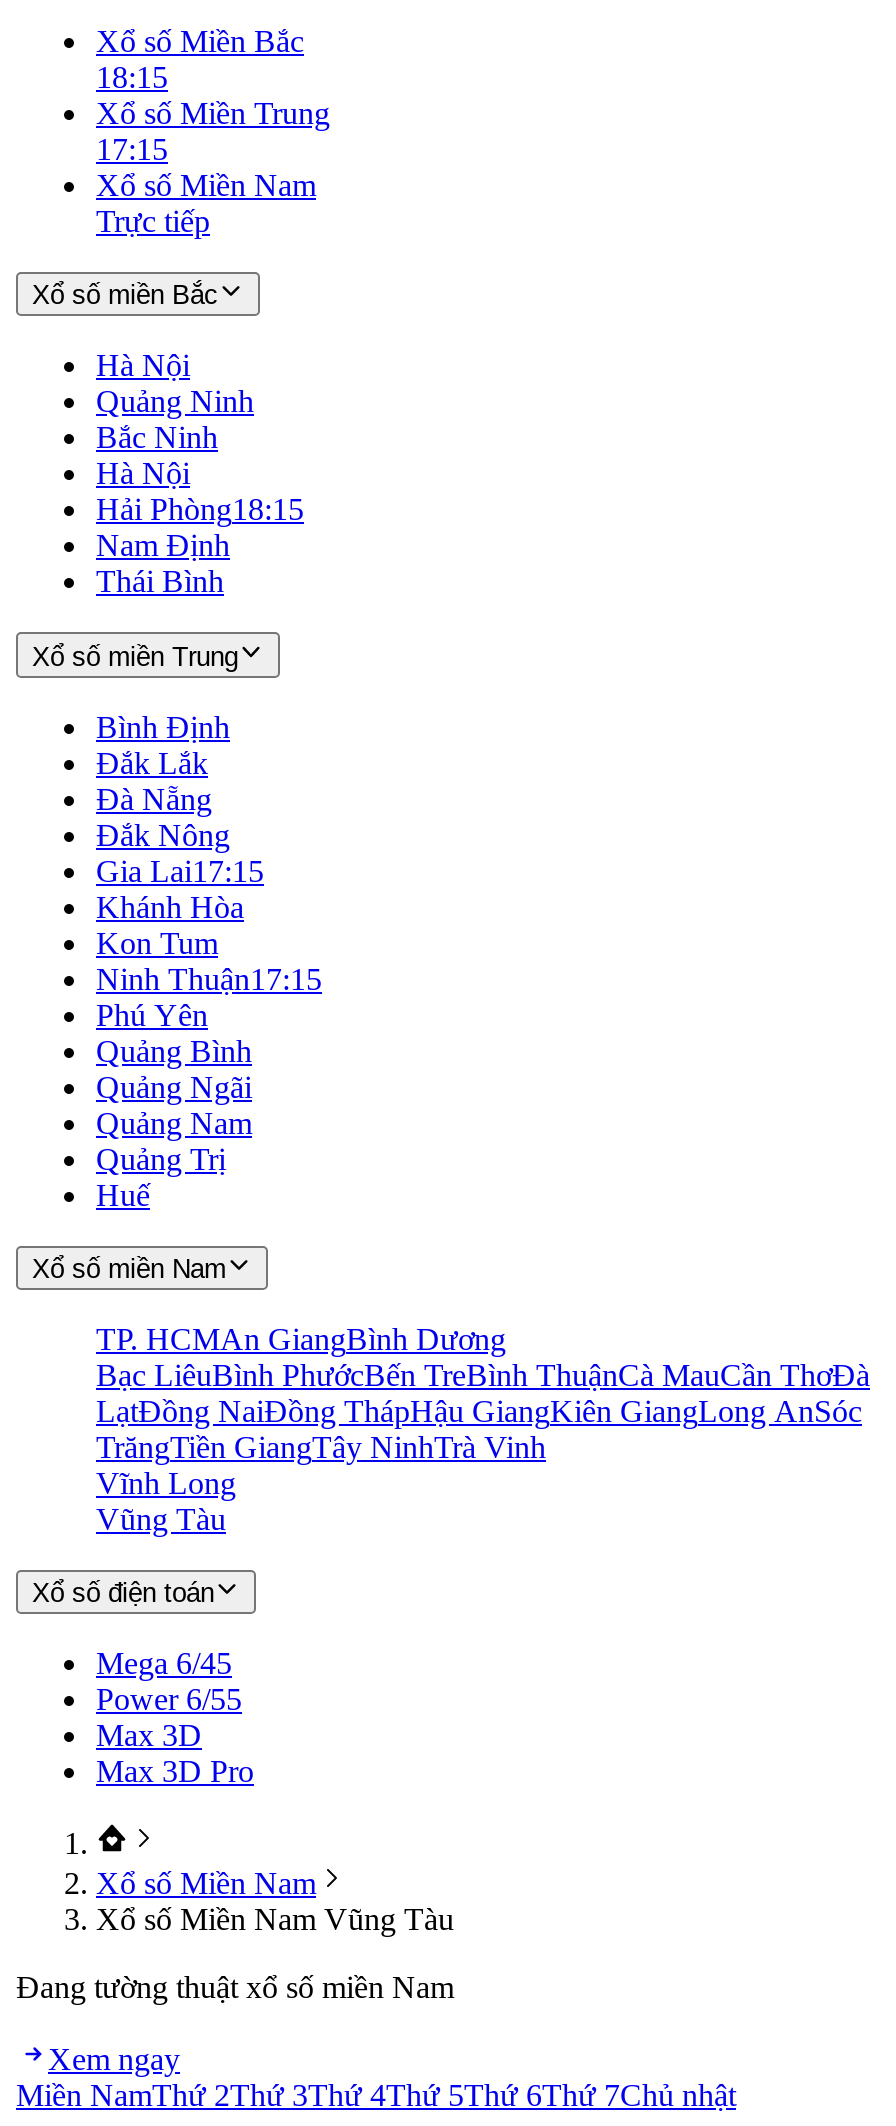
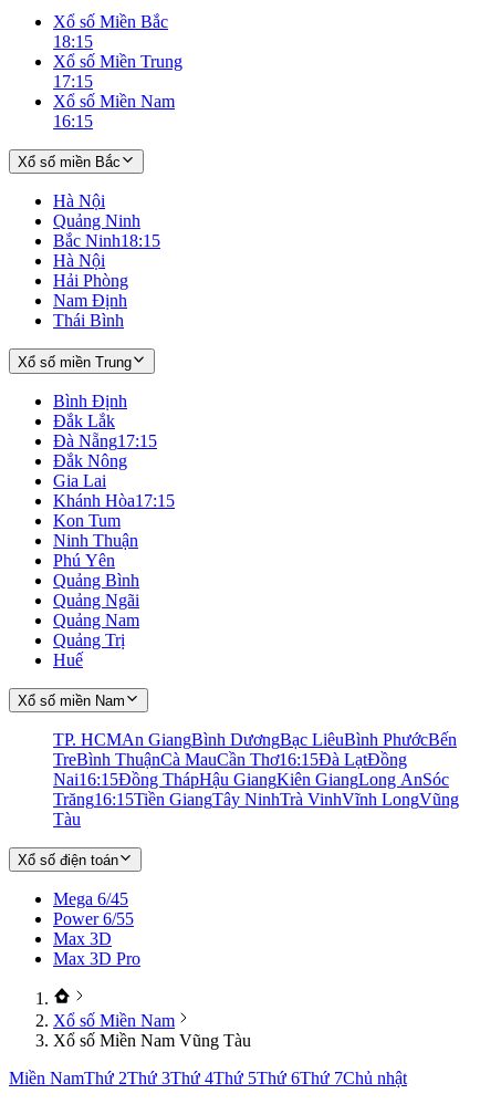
[96,204,210,238] Trực tiếp -> [53,112,93,131] 16:15
[96,421,218,455] Bắc Ninh -> [53,232,160,250] Bắc Ninh18:15
[96,493,304,527] Hải Phòng18:15 -> [53,271,128,290] Hải Phòng
[96,781,212,815] Đà Nẵng -> [53,431,157,450] Đà Nẵng 17:15
[96,853,264,923] Gia Lai17:15 | Khánh Hòa -> [53,471,175,510] Gia Lai | Khánh Hòa 17:15
[96,961,322,995] Ninh Thuận17:15 -> [53,531,138,549] Ninh Thuận
[96,1322,870,1536] TP. HCMAn GiangBình Dương | Bạc LiêuBình PhướcBến TreBình ThuậnCà MauCần ThơĐà | LạtĐồng NaiĐồng ThápHậu GiangKiên GiangLong AnSóc | TrăngTiền GiangTây NinhTrà Vinh | Vĩnh Long | Vũng Tàu -> [53,730,459,828] TP. HCMAn GiangBình DươngBạc LiêuBình PhướcBến | TreBình ThuậnCà MauCần Thơ16:15Đà LạtĐồng | Nai 16:15Đồng ThápHậu GiangKiên GiangLong AnSóc | Trăng 16:15Tiền GiangTây NinhTrà VinhVĩnh LongVũng | Tàu
[16,1971,454,2077] Đang tường thuật xổ số miền Nam | Xem ngay -> none

